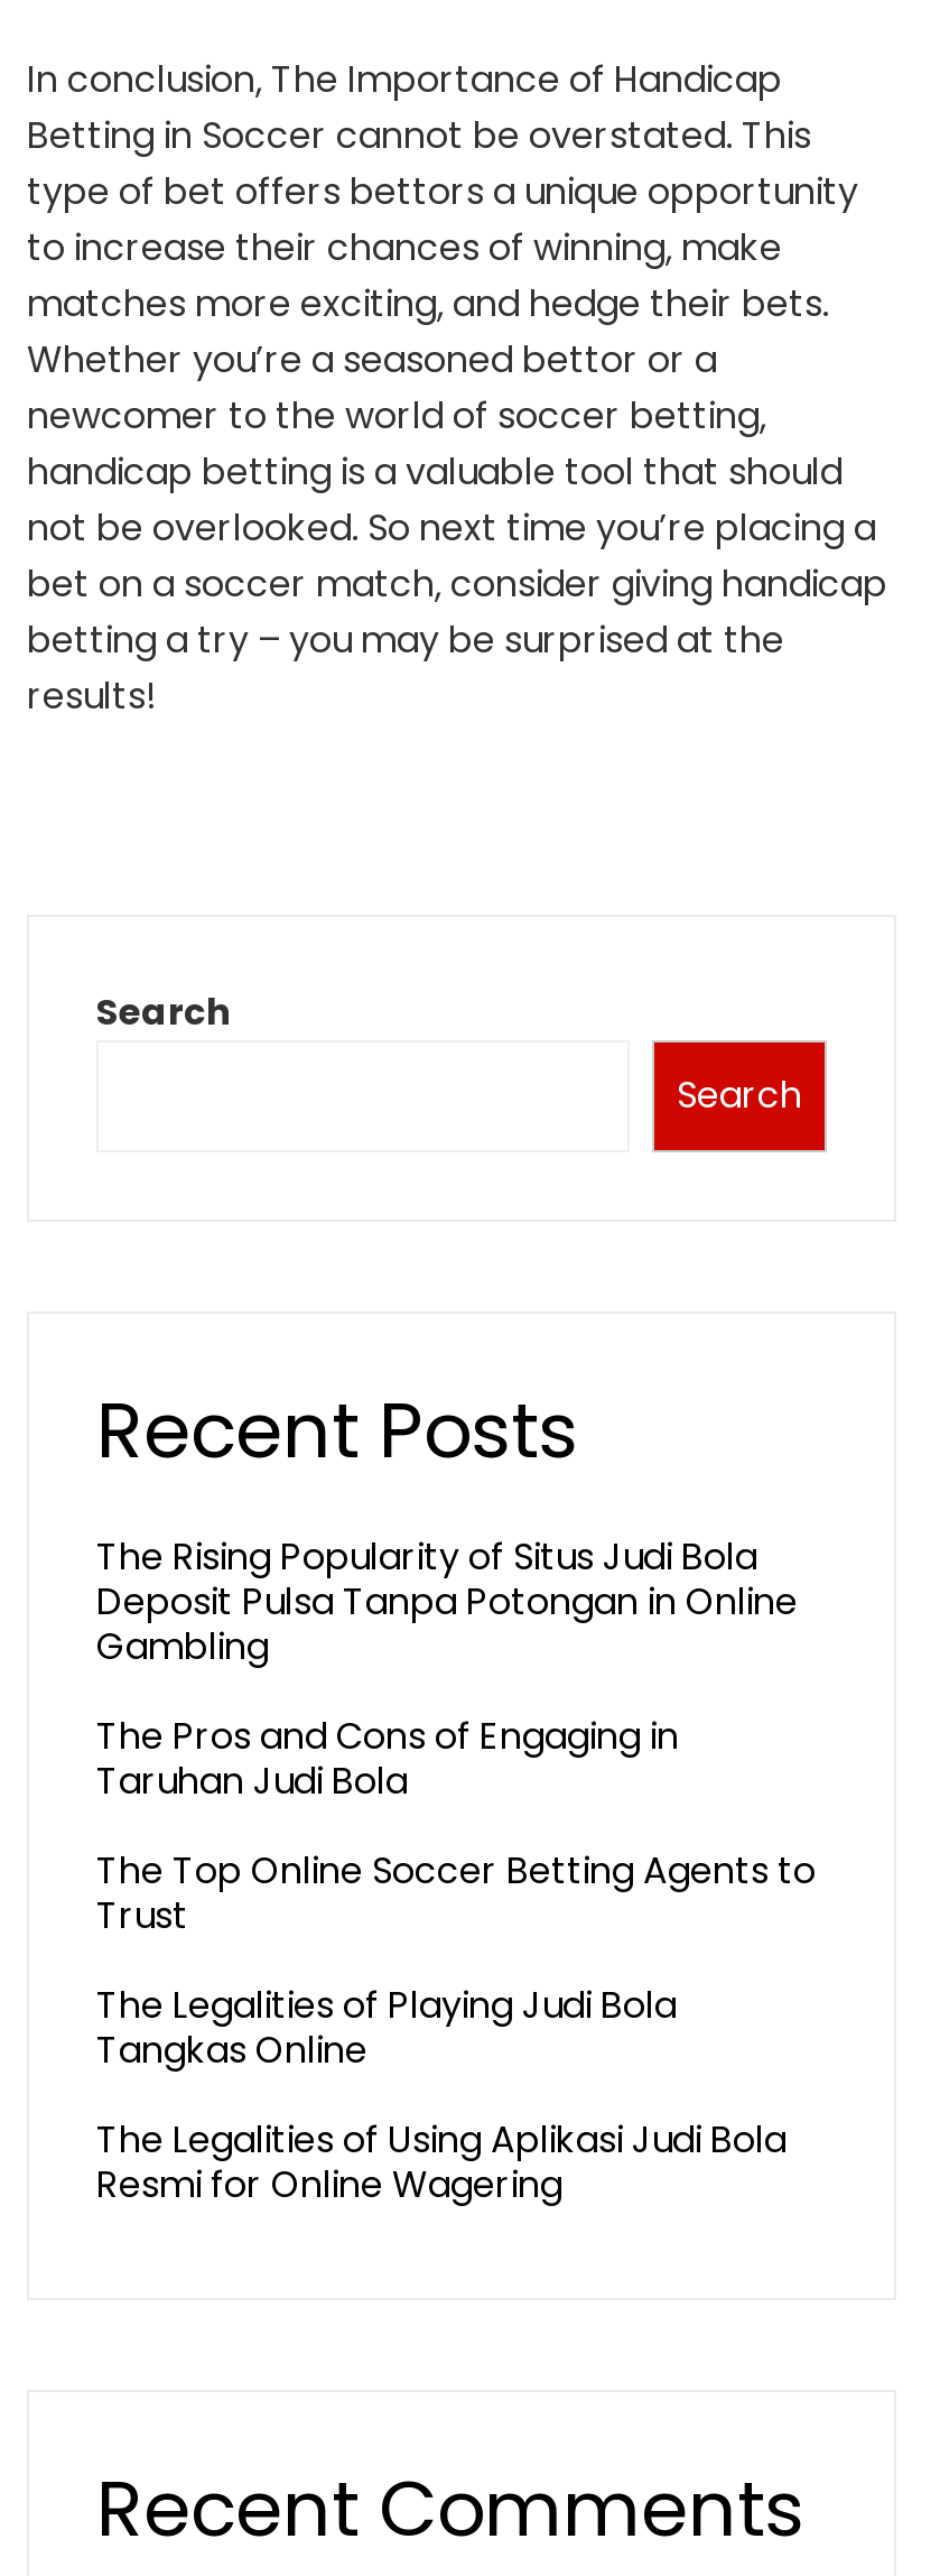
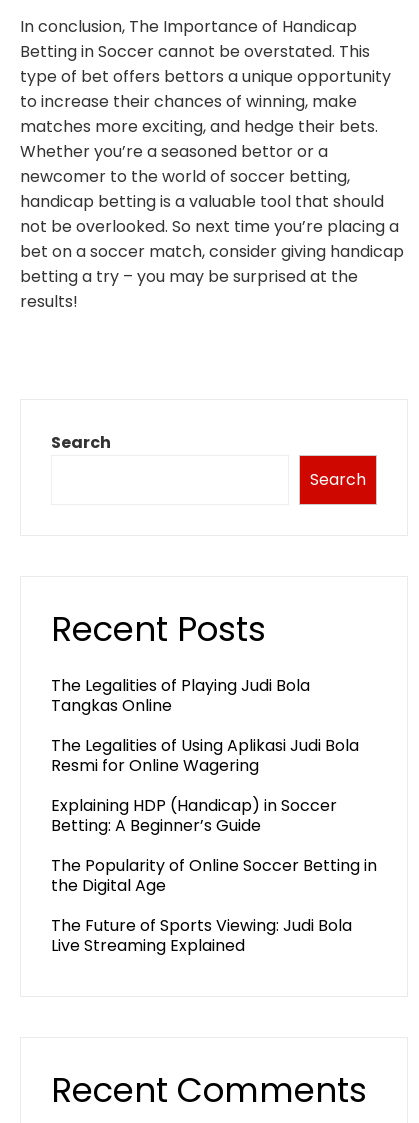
[96,1531,816,1942] The Rising Popularity of Situs Judi Bola | Deposit Pulsa Tanpa Potongan in Online | Gambling | The Pros and Cons of Engaging in | Taruhan Judi Bola | The Top Online Soccer Betting Agents to | Trust -> none
moved [96,1980,787,2211] -> [51,674,359,777]: The Legalities of Playing Judi Bola | Tangkas Online | The Legalities of Using Aplikasi Judi Bola | Resmi for Online Wagering
none -> [51,794,377,957] Explaining HDP (Handicap) in Soccer | Betting: A Beginner’s Guide | The Popularity of Online Soccer Betting in | the Digital Age | The Future of Sports Viewing: Judi Bola | Live Streaming Explained

